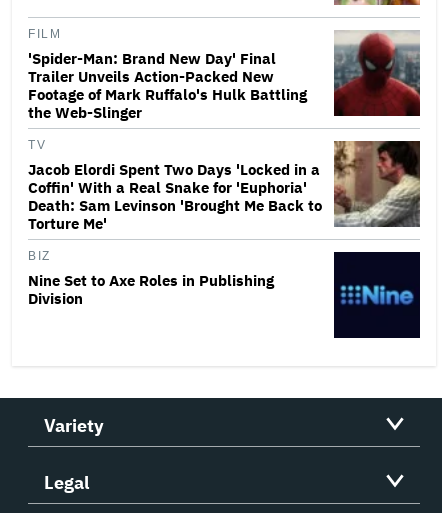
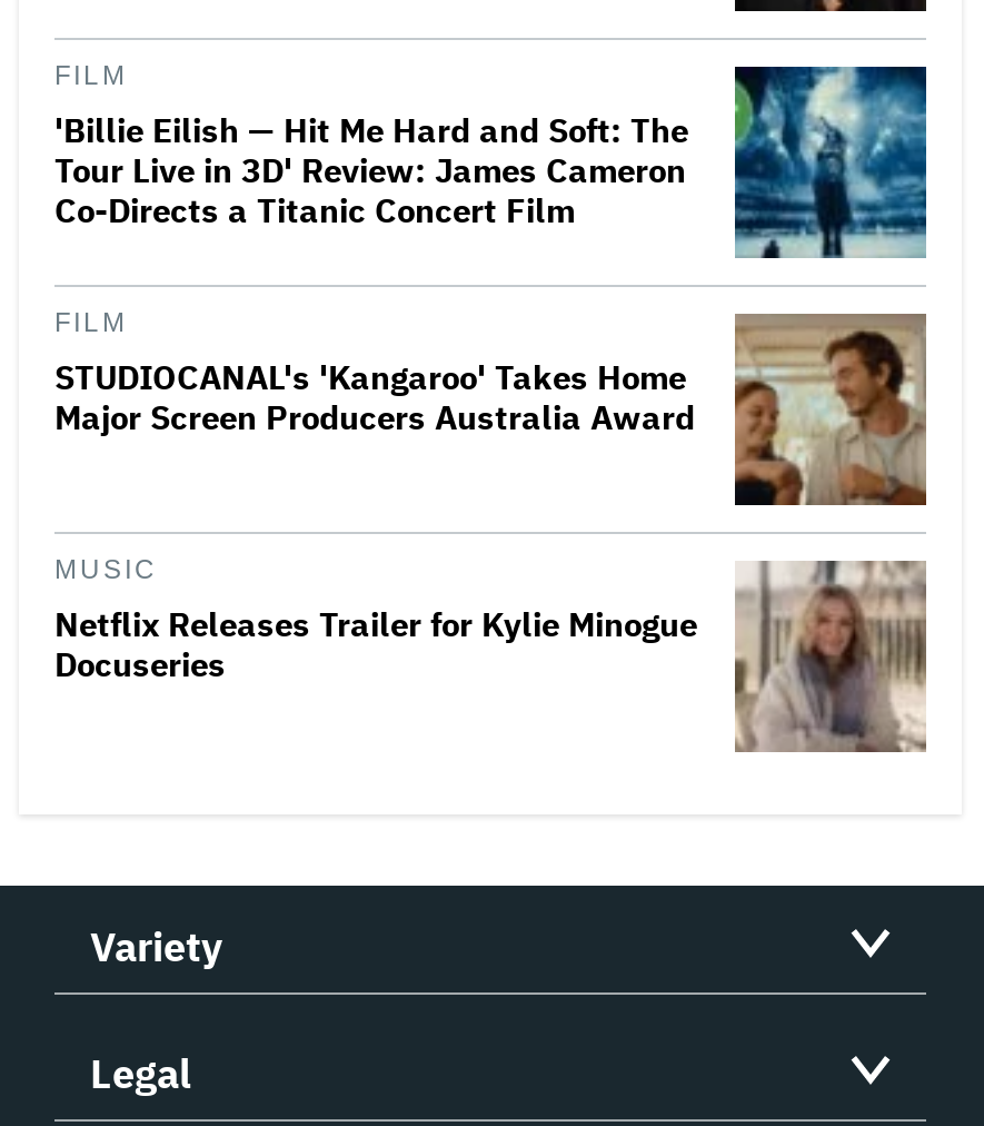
[28,30,421,122] [image] | 'Spider-Man: Brand New Day' Final | Trailer Unveils Action-Packed New | Footage of Mark Ruffalo's Hulk Battling | the Web-Slinger -> [54,65,928,260] [image] | 'Billie Eilish — Hit Me Hard and Soft: The | Tour Live in 3D' Review: James Cameron | Co-Directs a Titanic Concert Film
[28,138,420,233] [image] | TV | Jacob Elordi Spent Two Days 'Locked in a | Coffin' With a Real Snake for 'Euphoria' | Death: Sam Levinson 'Brought Me Back to | Torture Me' -> [54,306,928,507] [image] | FILM | STUDIOCANAL's 'Kangaroo' Takes Home | Major Screen Producers Australia Award
[28,249,274,308] BIZ | Nine Set to Axe Roles in Publishing | Division -> [54,553,697,685] MUSIC | Netflix Releases Trailer for Kylie Minogue | Docuseries
[333,251,421,339] [image] -> [733,559,928,754] [image]

